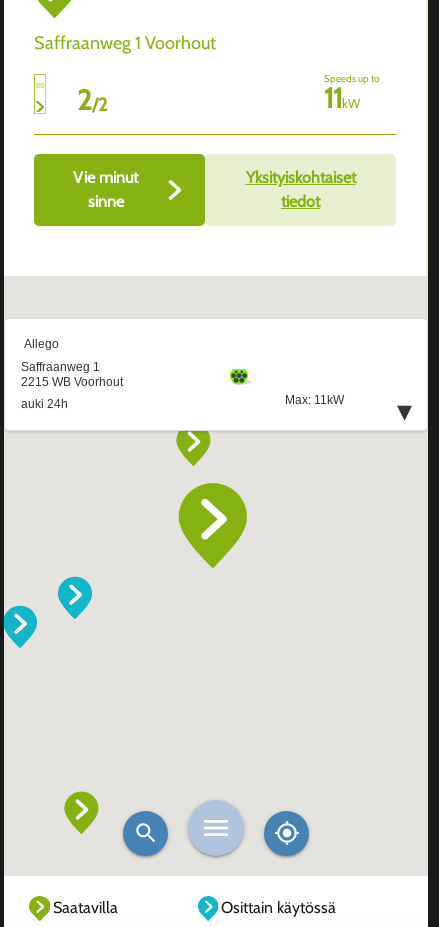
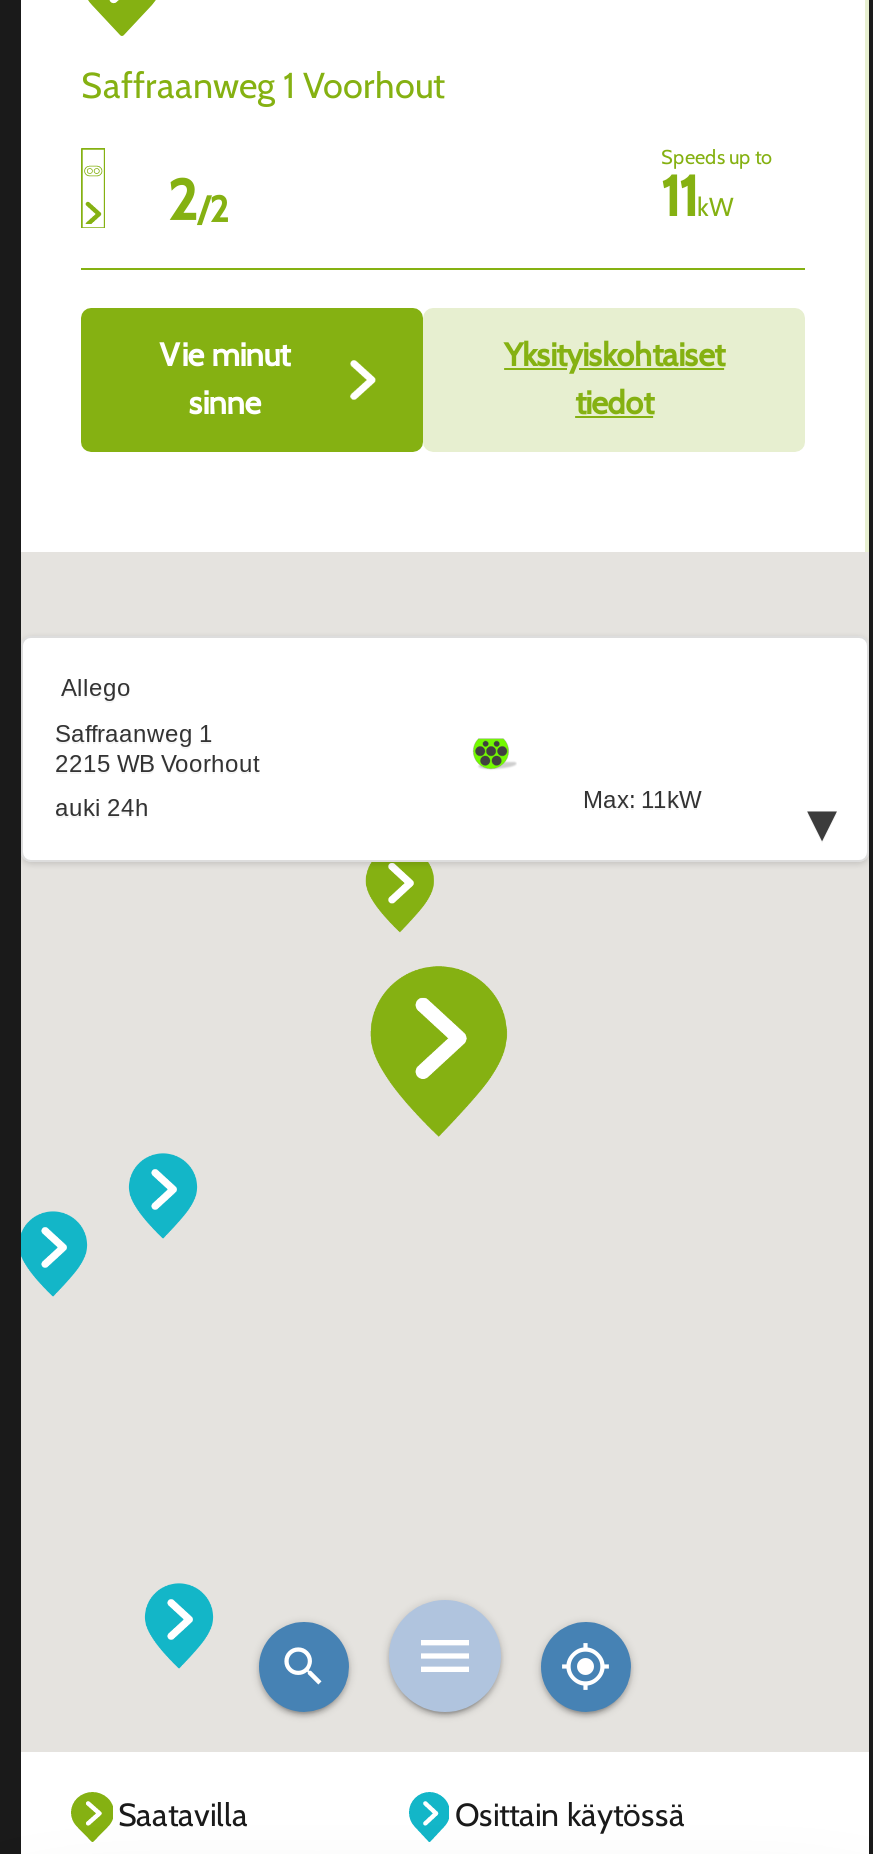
[63,790,100,835] [image] -> [141,1582,215,1668] [image]

